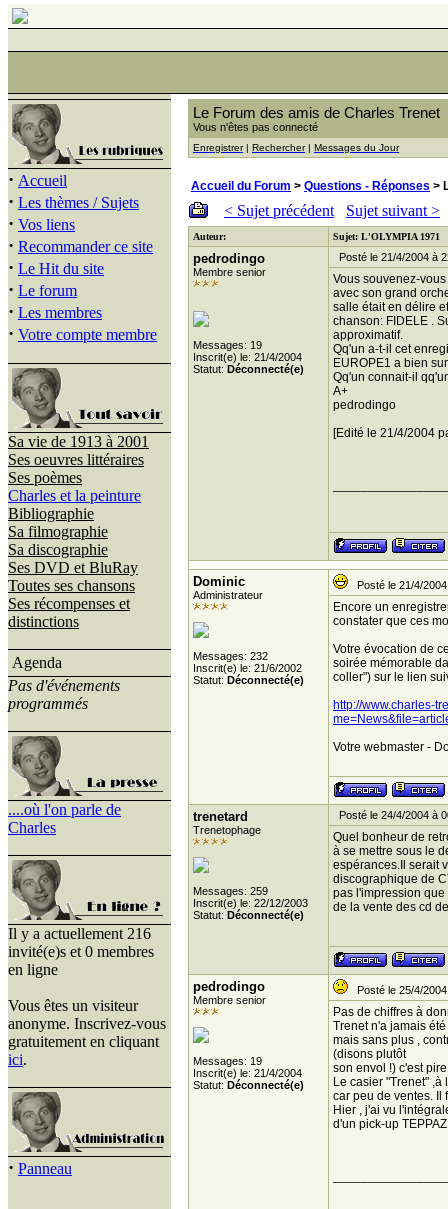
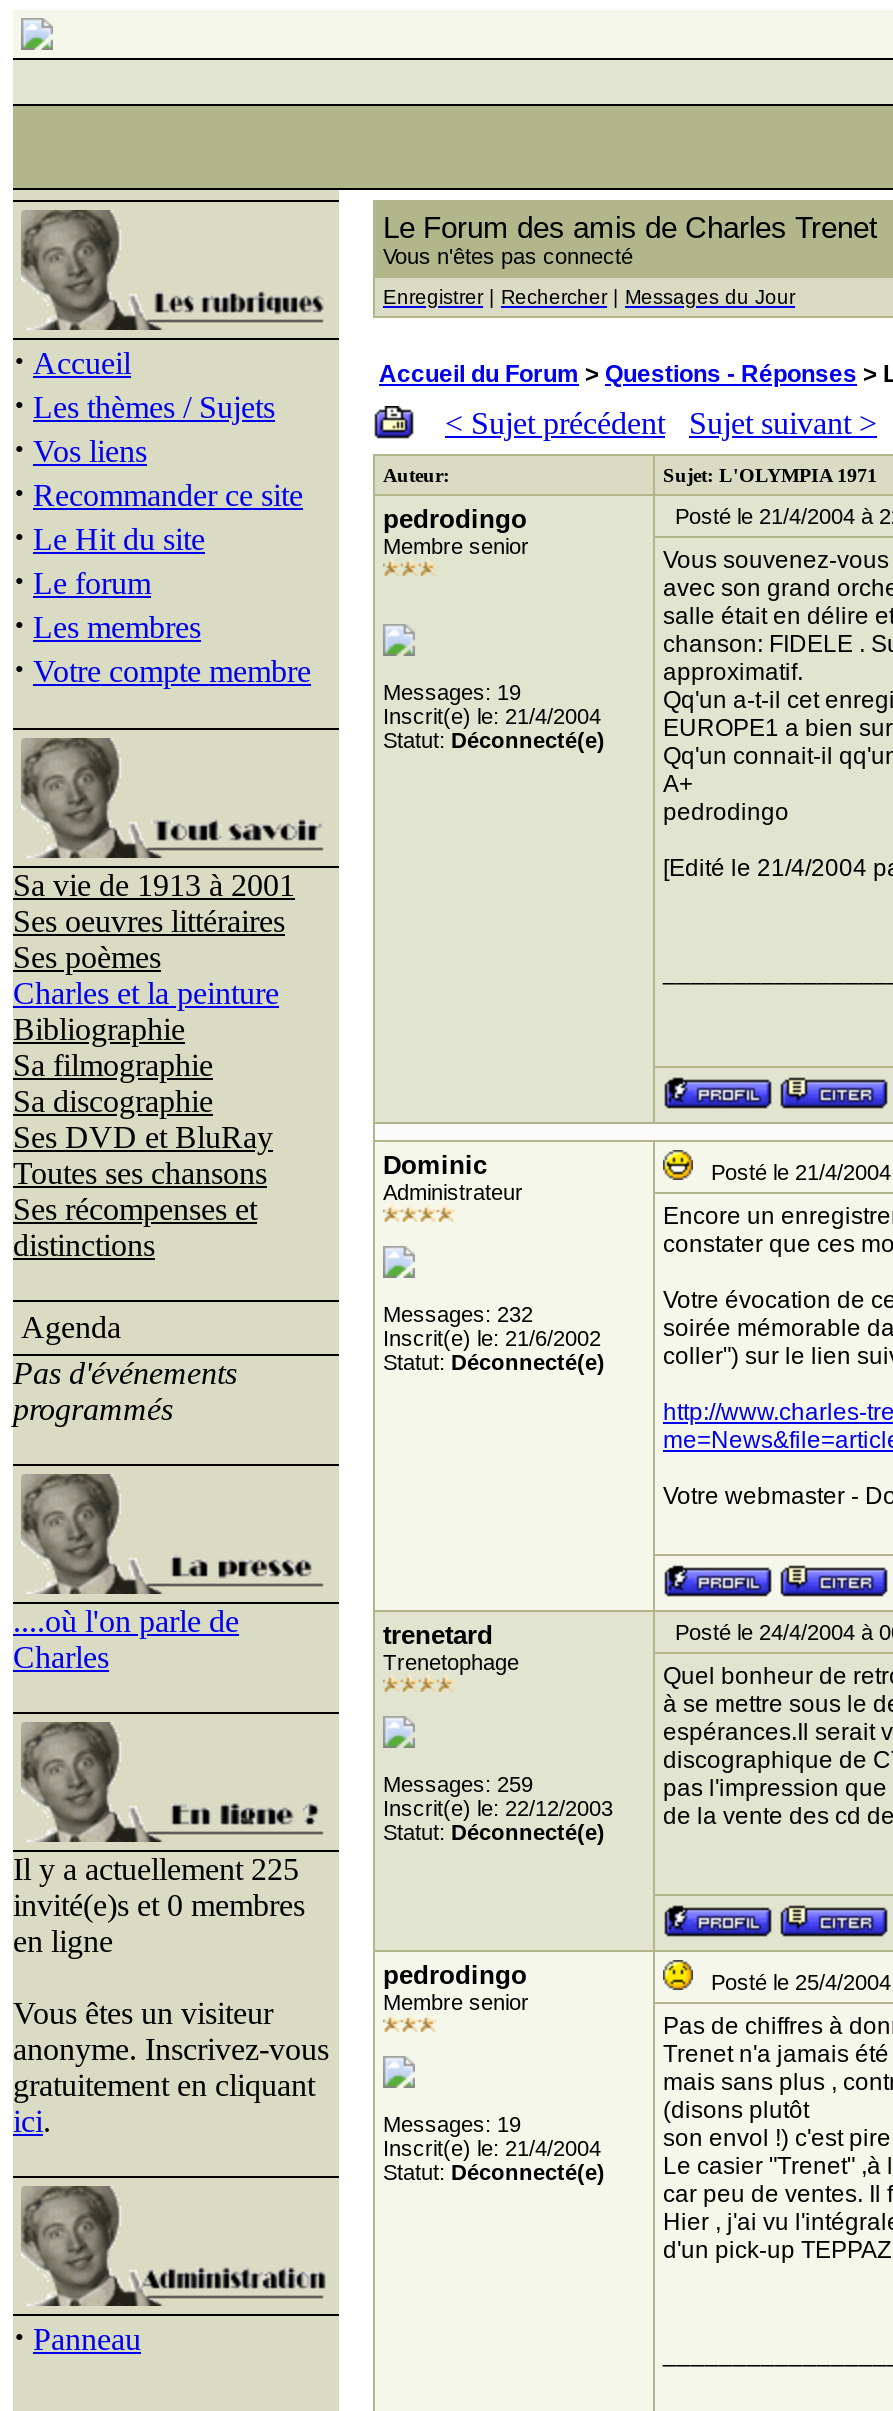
[8,925,151,942] Il y a actuellement 216 -> [13,1852,299,1886] Il y a actuellement 225

